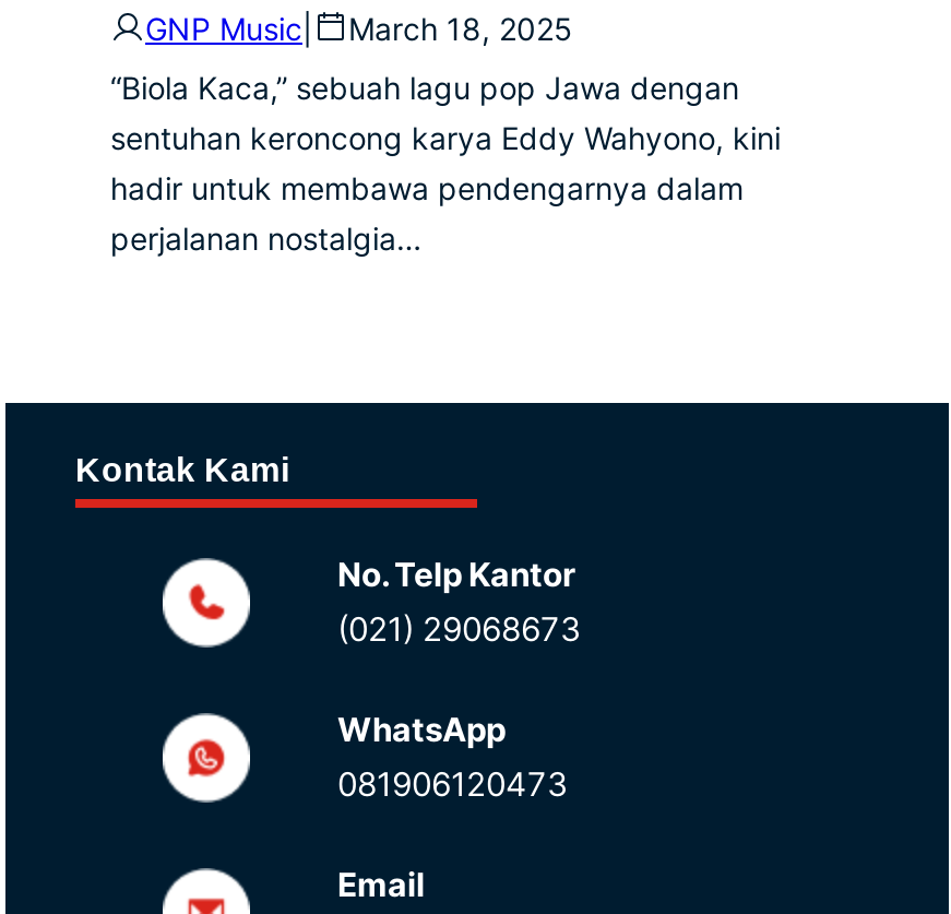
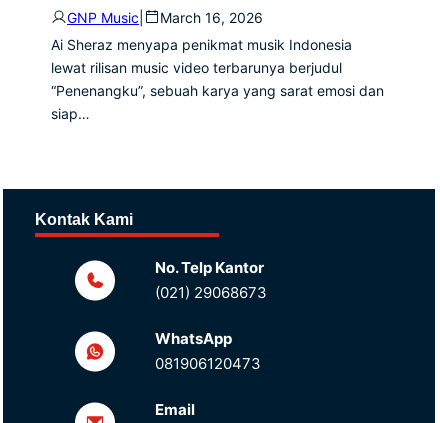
[348,10,573,47] March 18, 2025 -> [160,9,263,26] March 16, 2026
[110,69,781,257] “Biola Kaca,” sebuah lagu pop Jawa dengan | sentuhan keroncong karya Eddy Wahyono, kini | hadir untuk membawa pendengarnya dalam | perjalanan nostalgia… -> [51,36,384,122] Ai Sheraz menyapa penikmat musik Indonesia | lewat rilisan music video terbarunya berjudul | “Penenangku”, sebuah karya yang sarat emosi dan | siap…

